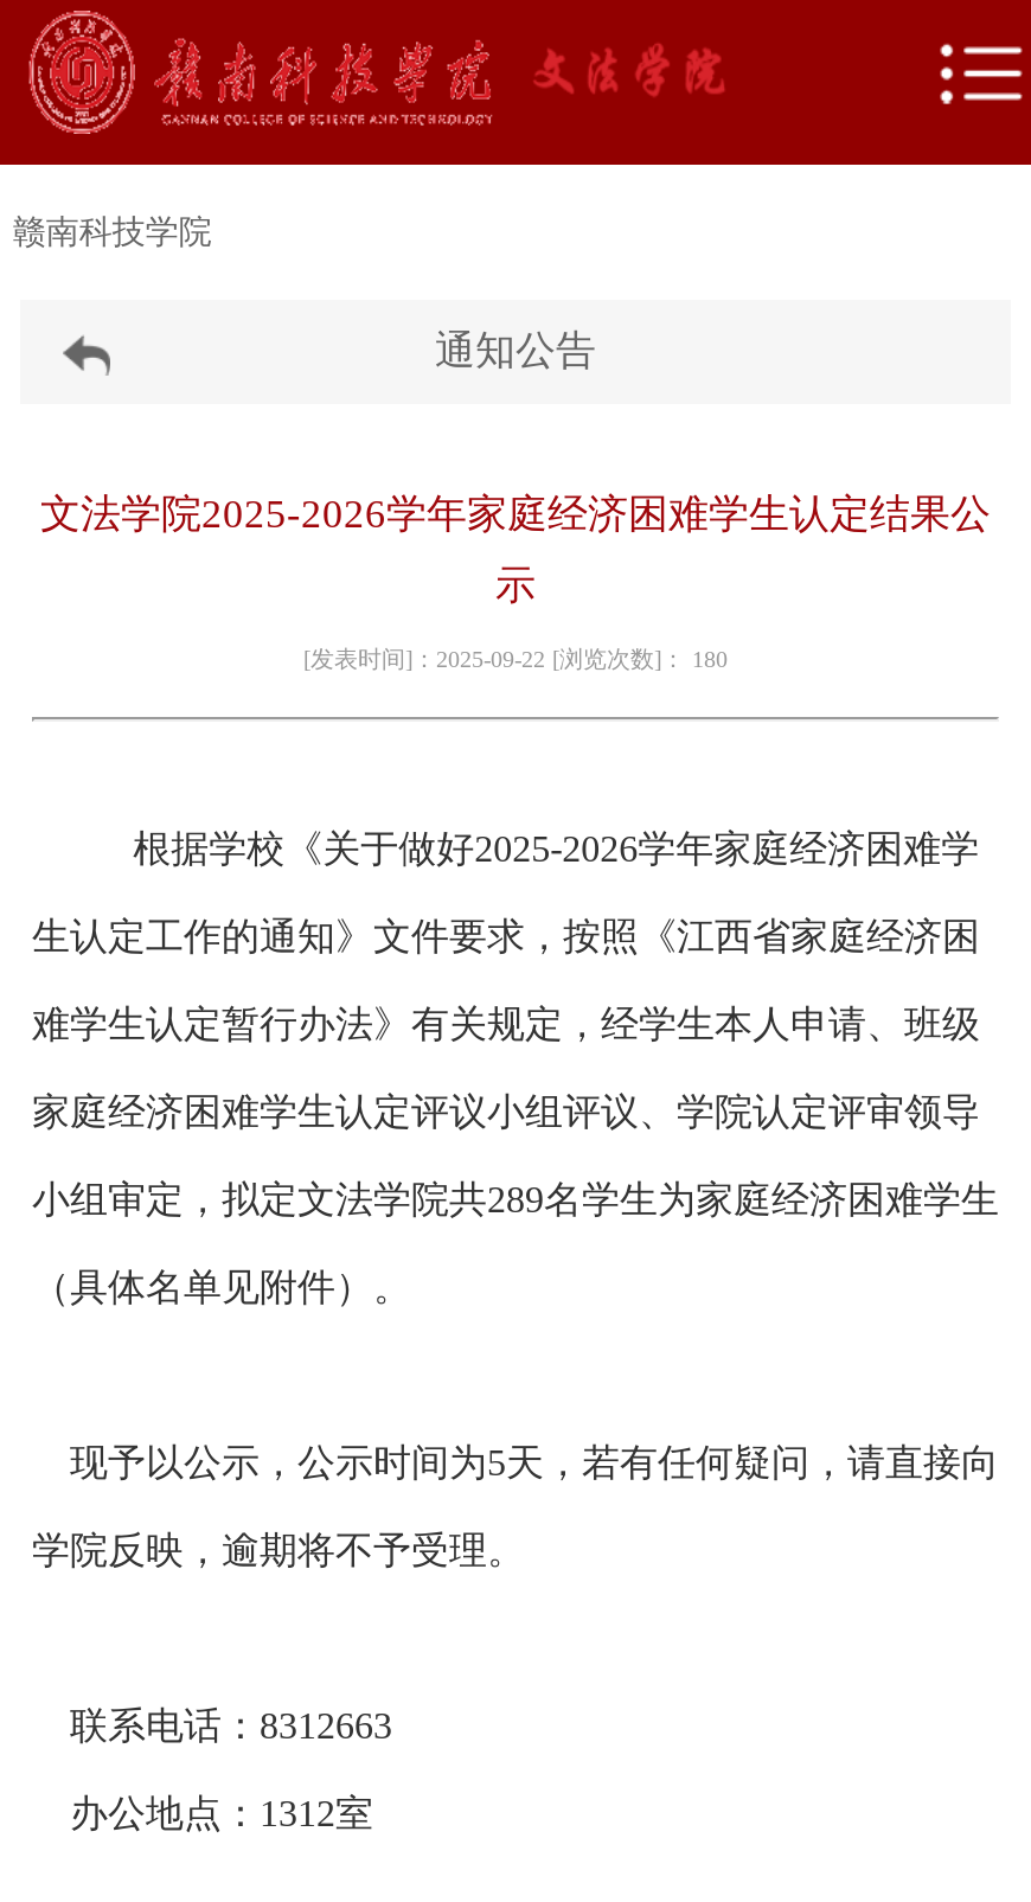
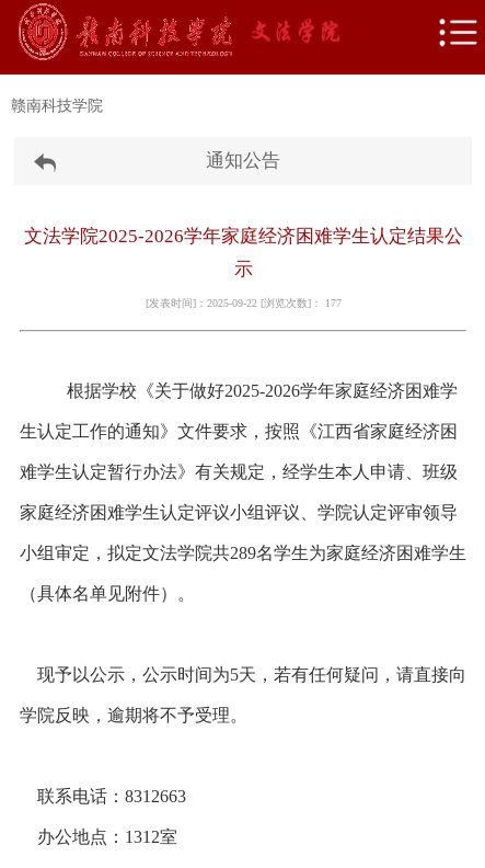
[303,647,728,673] [发表时间]：2025-09-22 [浏览次数]：180 -> [145,298,341,310] [发表时间]：2025-09-22 [浏览次数]：177

